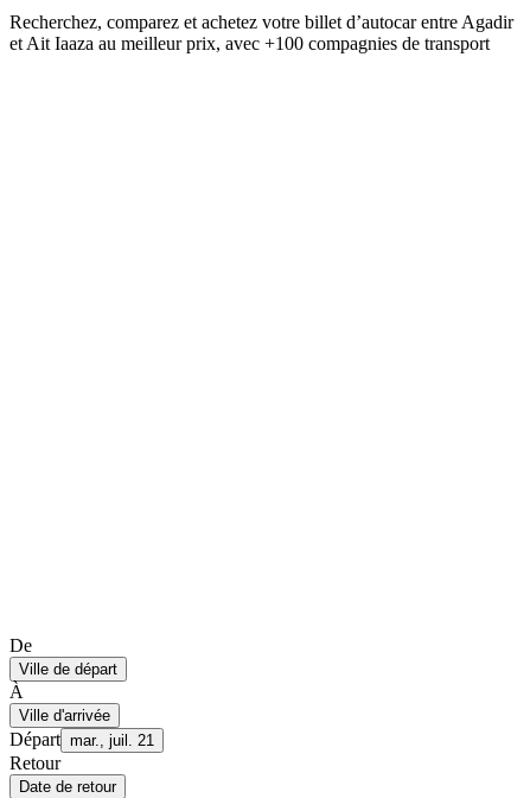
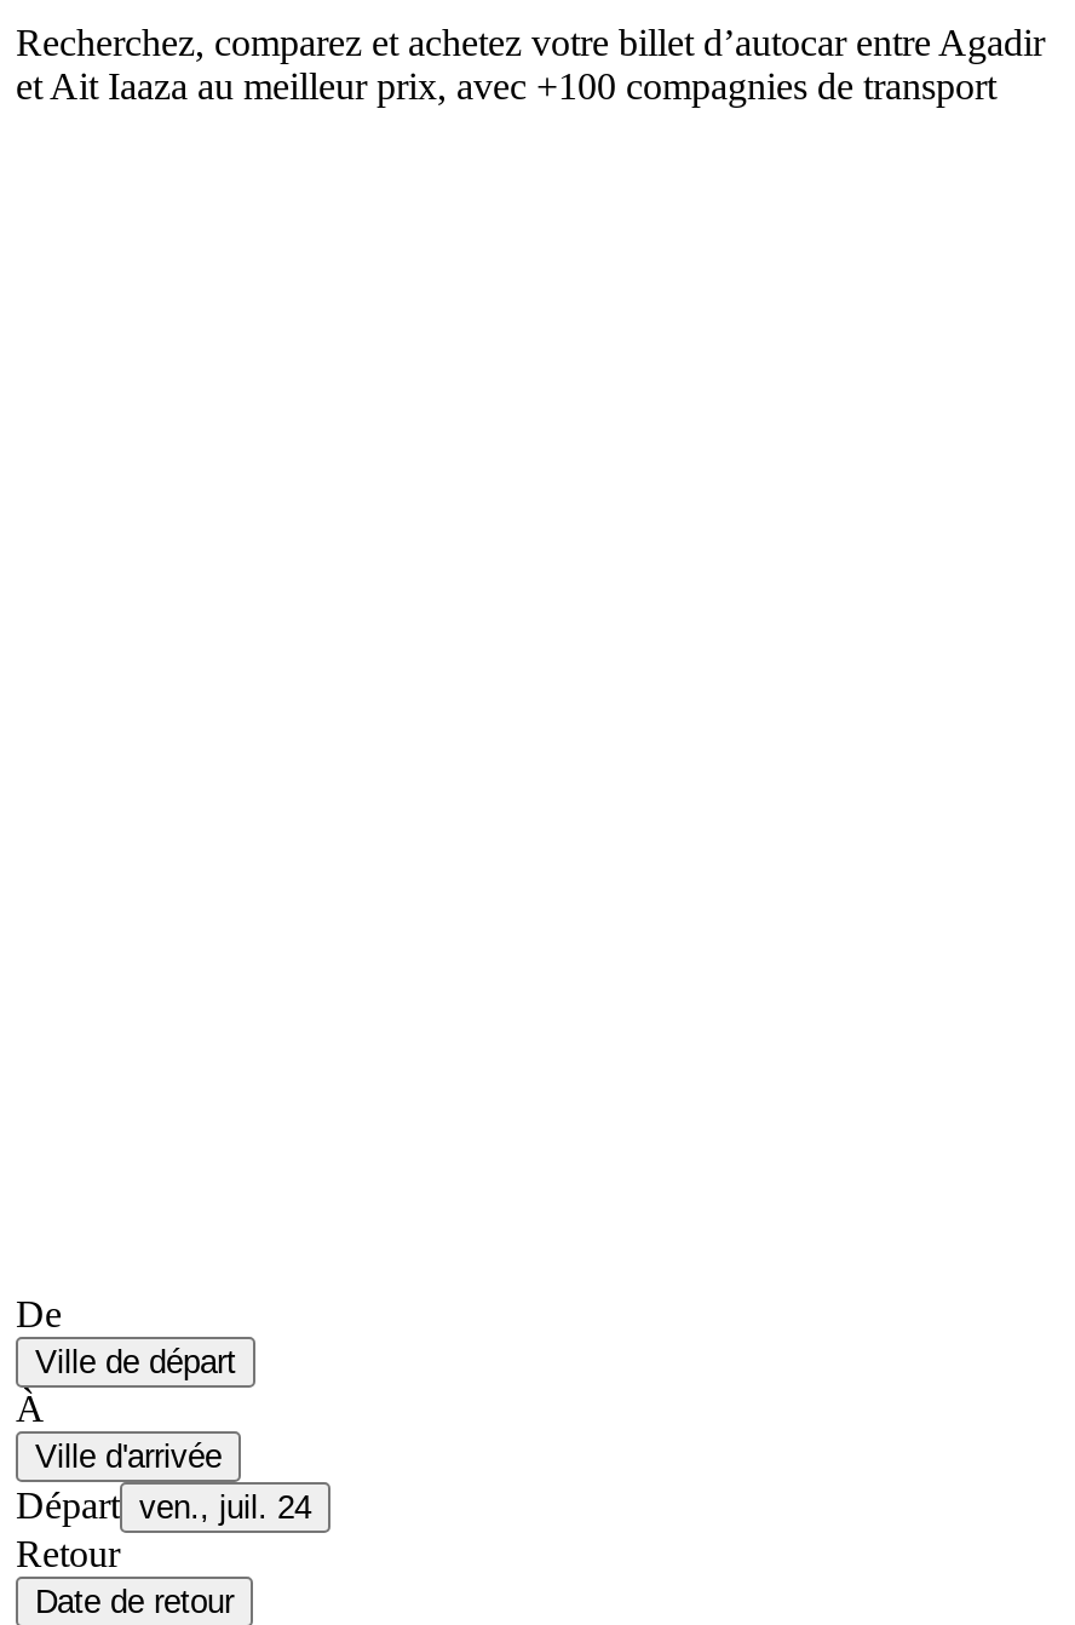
[9,729,154,749] Départ mar., juil. 21 -> [16,1484,311,1525] Départ ven., juil. 24

